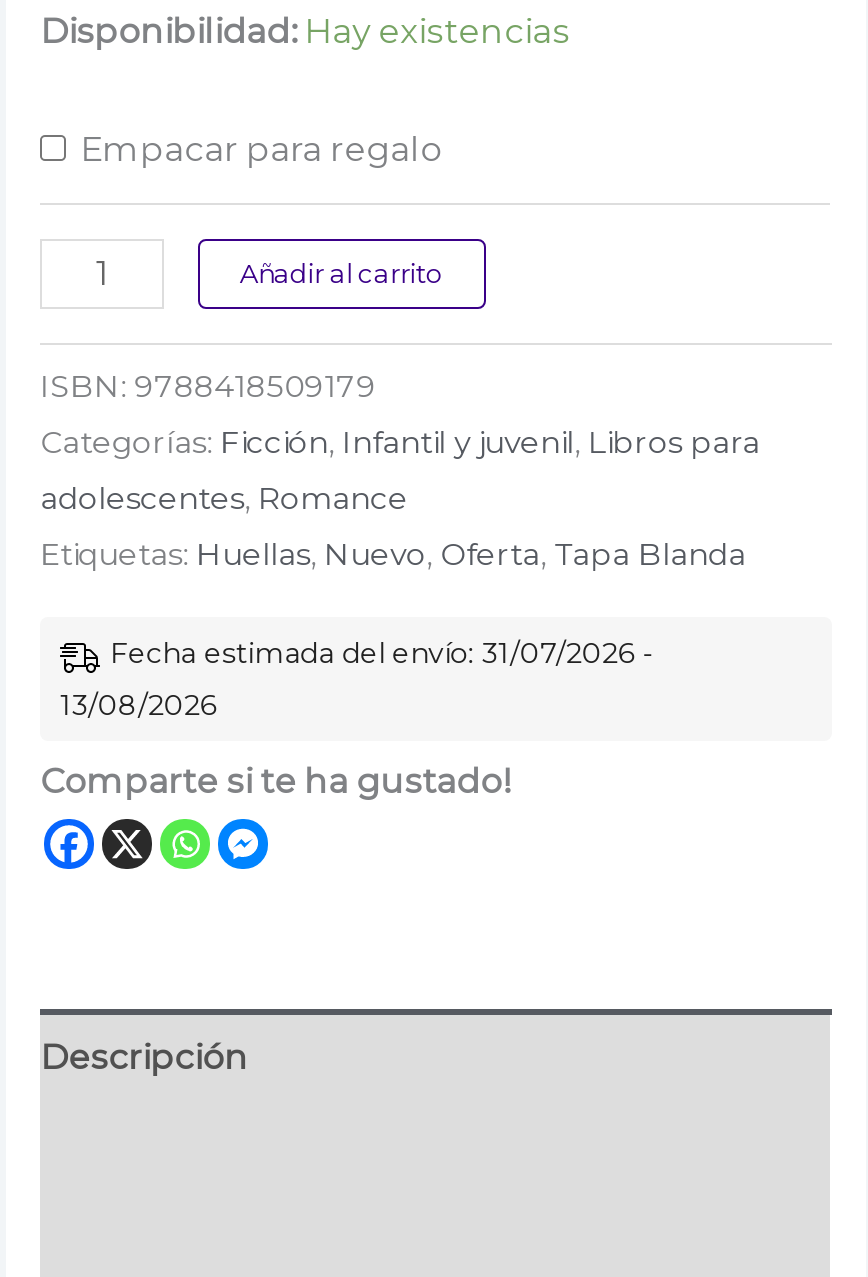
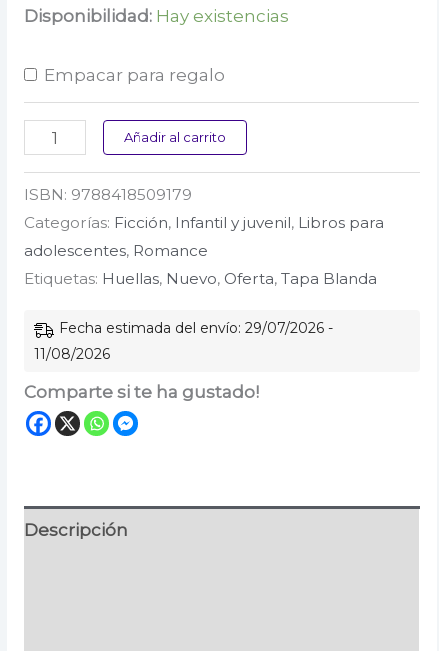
[110,636,652,672] Fecha estimada del envío: 31/07/2026 - -> [59,319,333,337] Fecha estimada del envío: 29/07/2026 -
[60,688,216,724] 13/08/2026 -> [34,345,110,363] 11/08/2026

